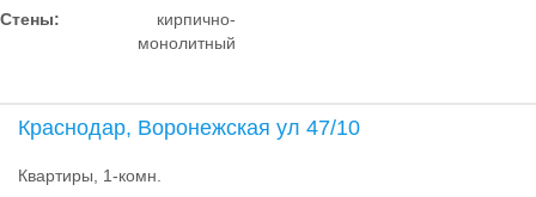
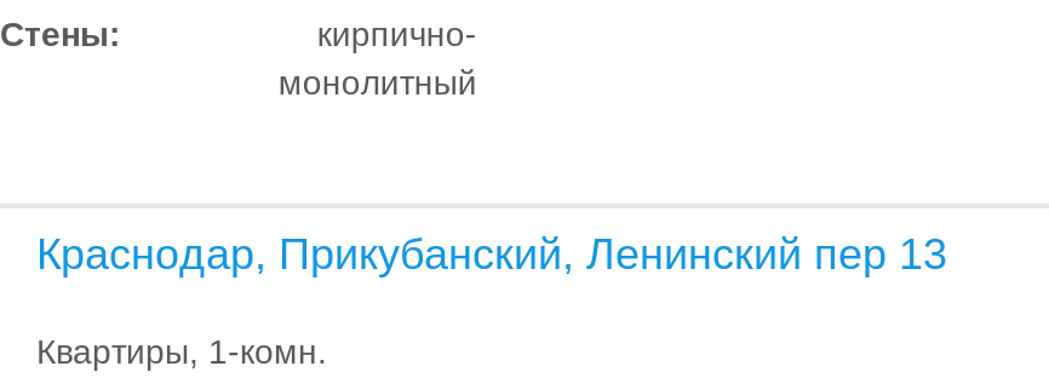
[18,116,360,140] Краснодар, Воронежская ул 47/10 -> [36,230,947,279] Краснодар, Прикубанский, Ленинский пер 13

